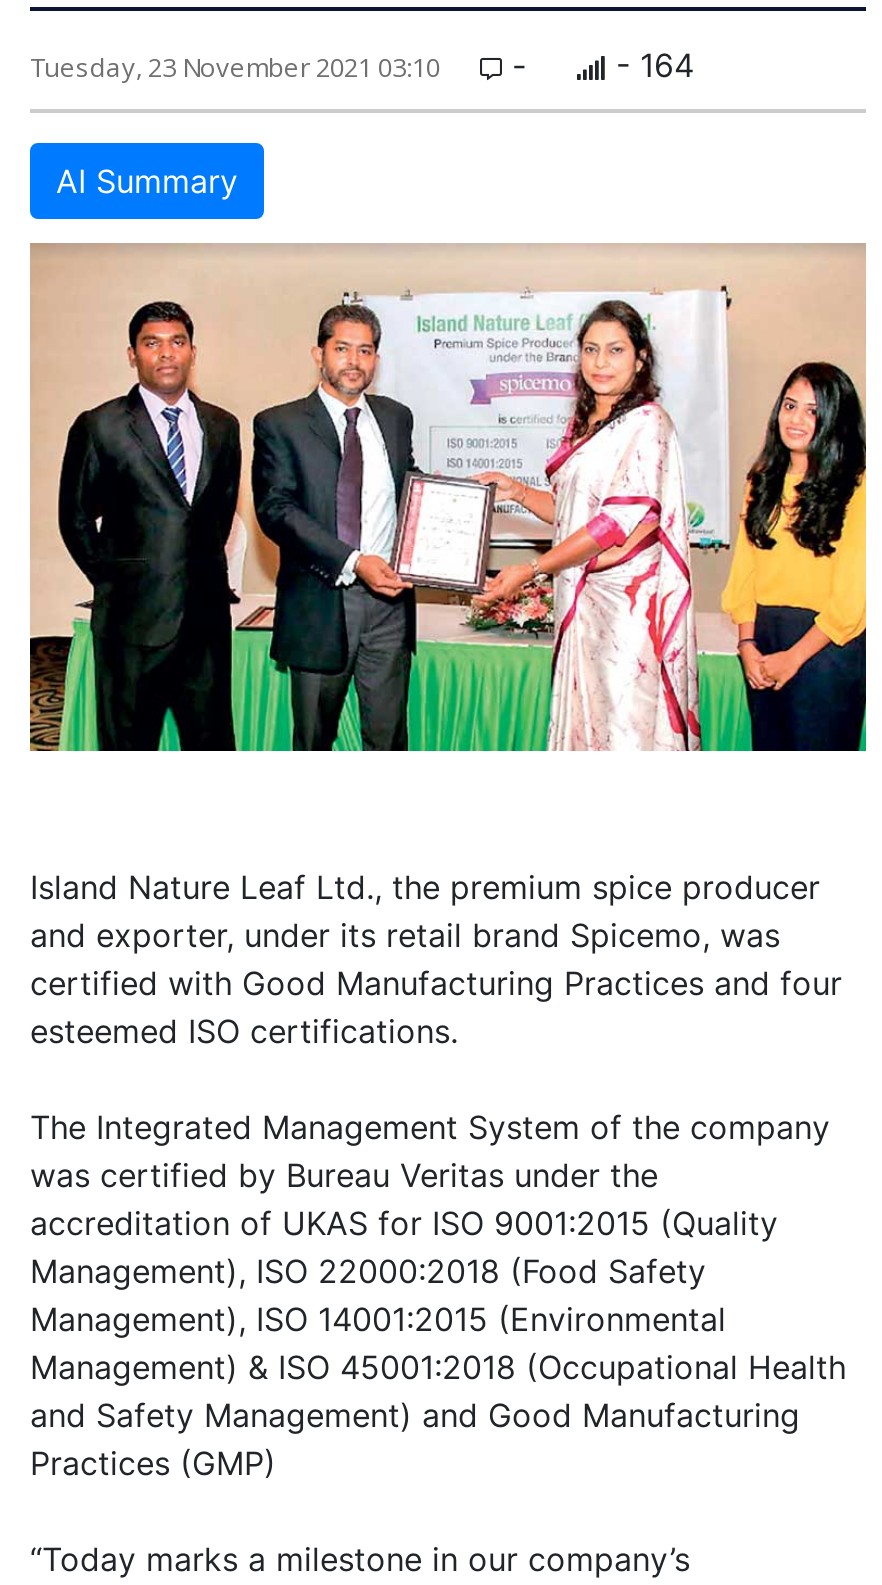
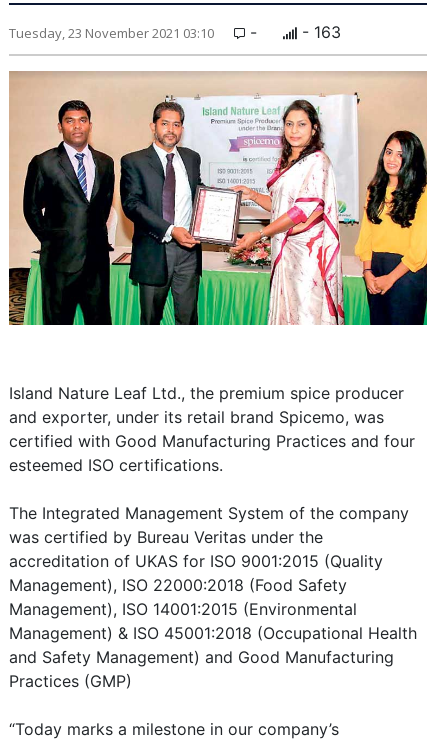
[56,45,694,201] - 164 | AI Summary -> [297,22,341,42] - 163

